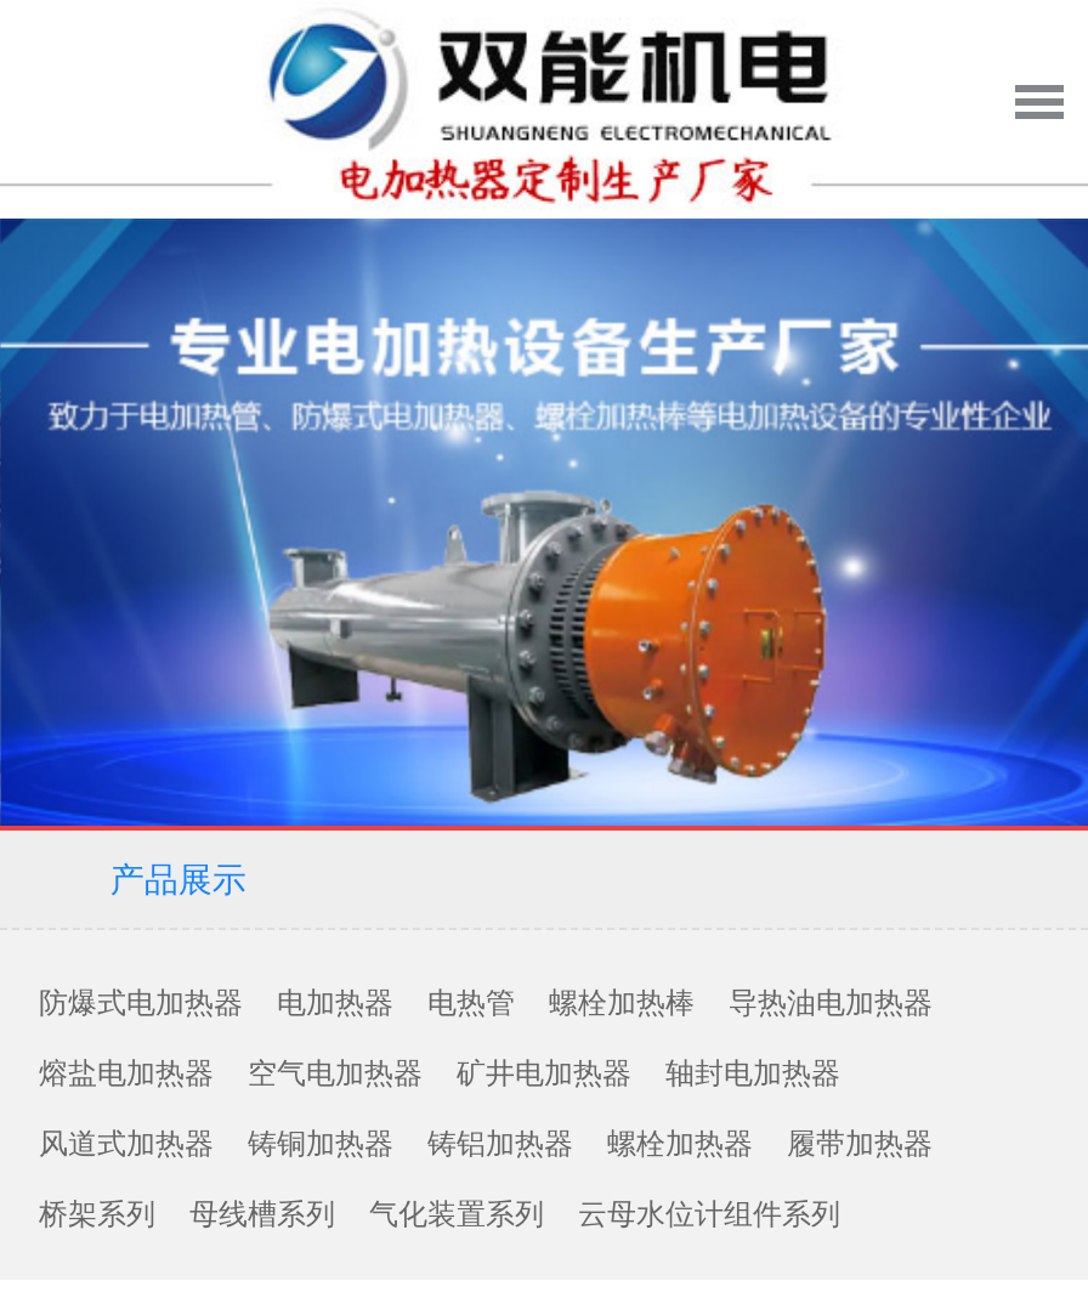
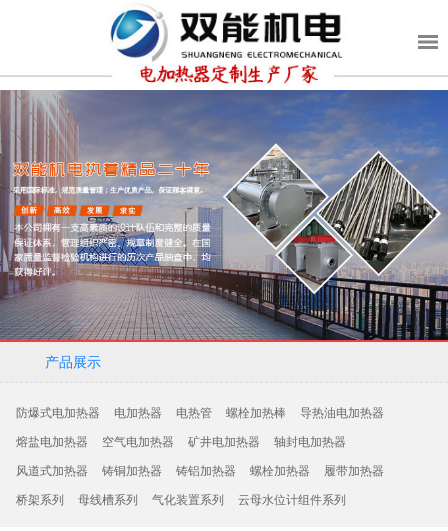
[7,216,1081,828] [image] -> [3,89,445,341] [image]

